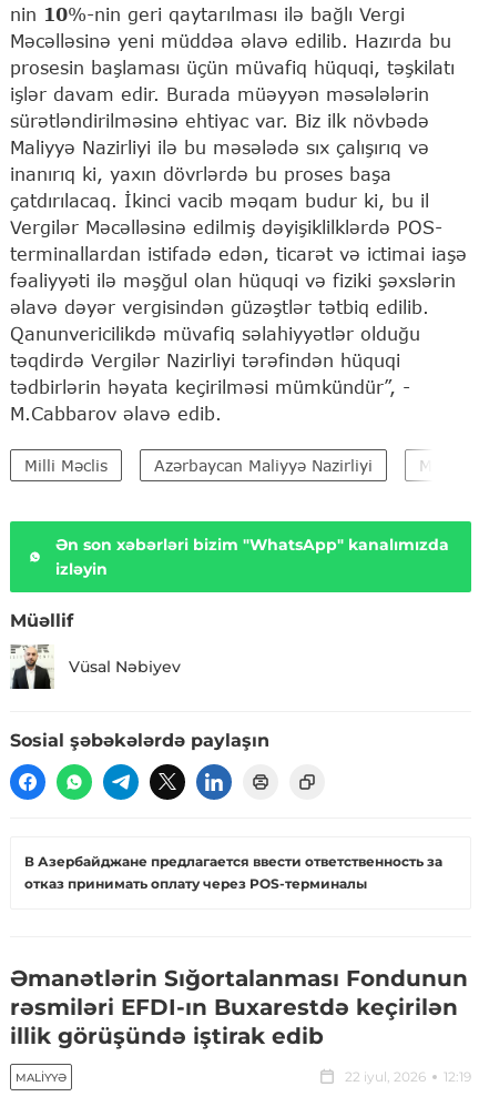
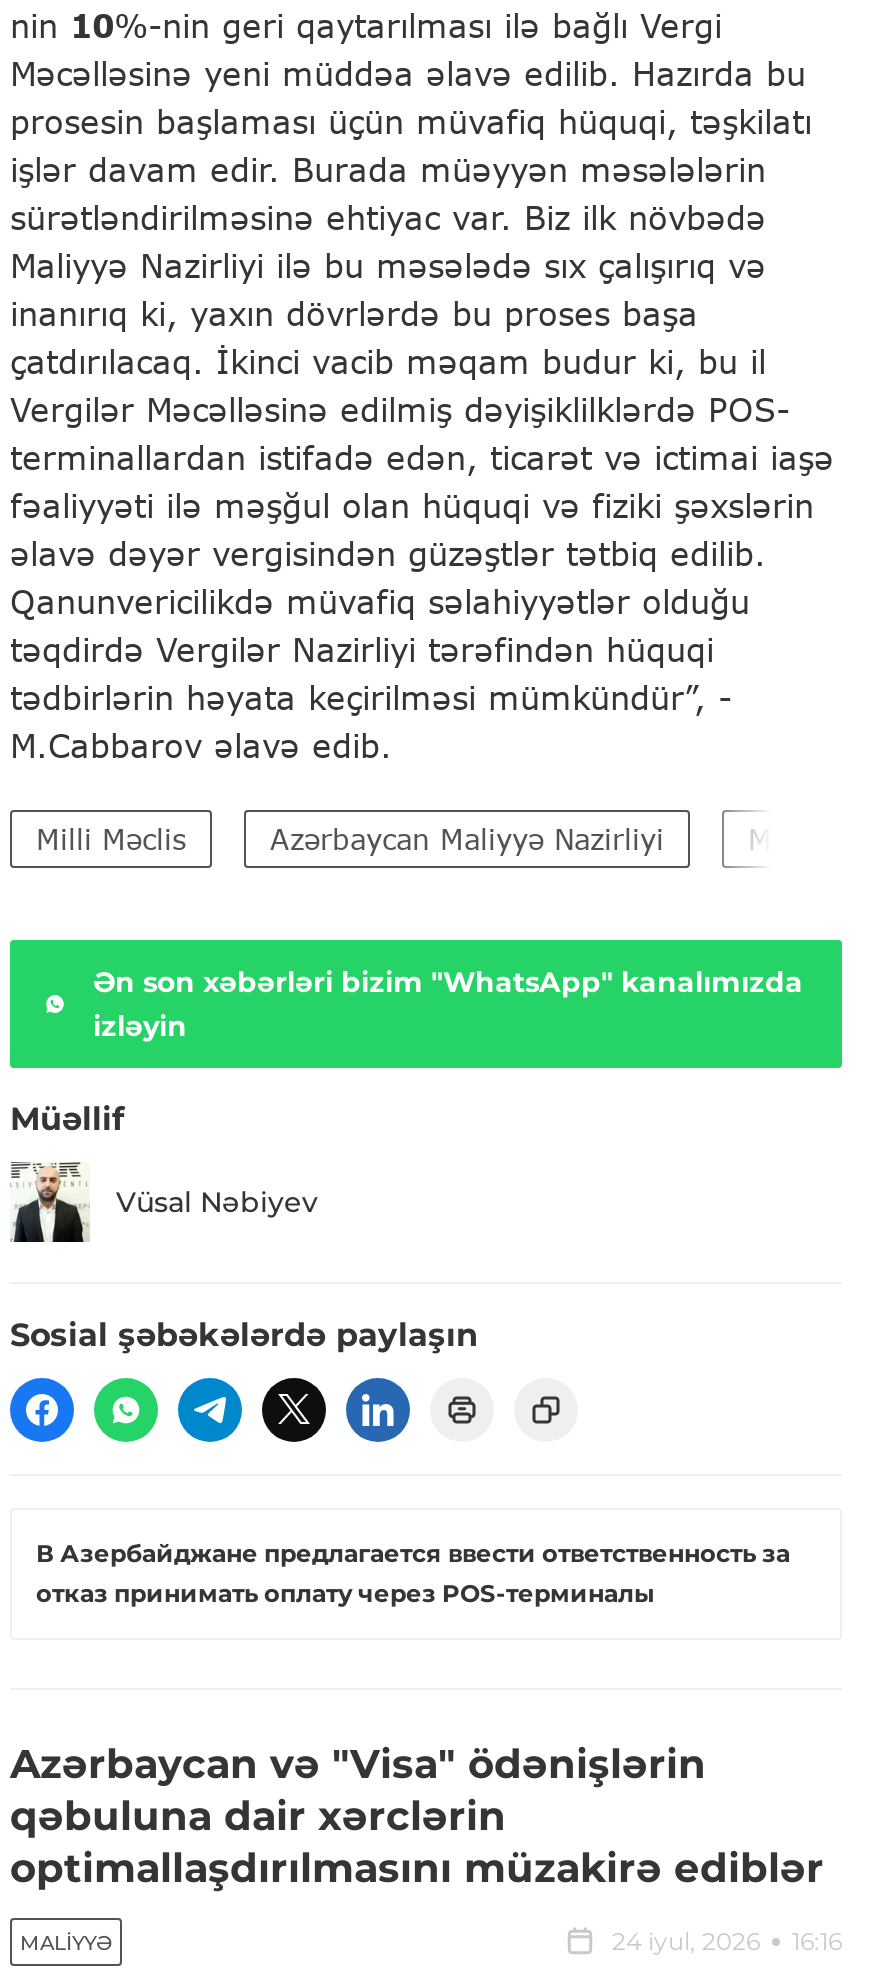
[10,965,468,1050] Əmanətlərin Sığortalanması Fondunun | rəsmiləri EFDI-ın Buxarestdə keçirilən | illik görüşündə iştirak edib -> [10,1741,824,1893] Azərbaycan və "Visa" ödənişlərin | qəbuluna dair xərclərin | optimallaşdırılmasını müzakirə ediblər
[345,1069,471,1085] 22 iyul, 2026 | 12:19 -> [612,1927,842,1957] 24 iyul, 2026 | 16:16

